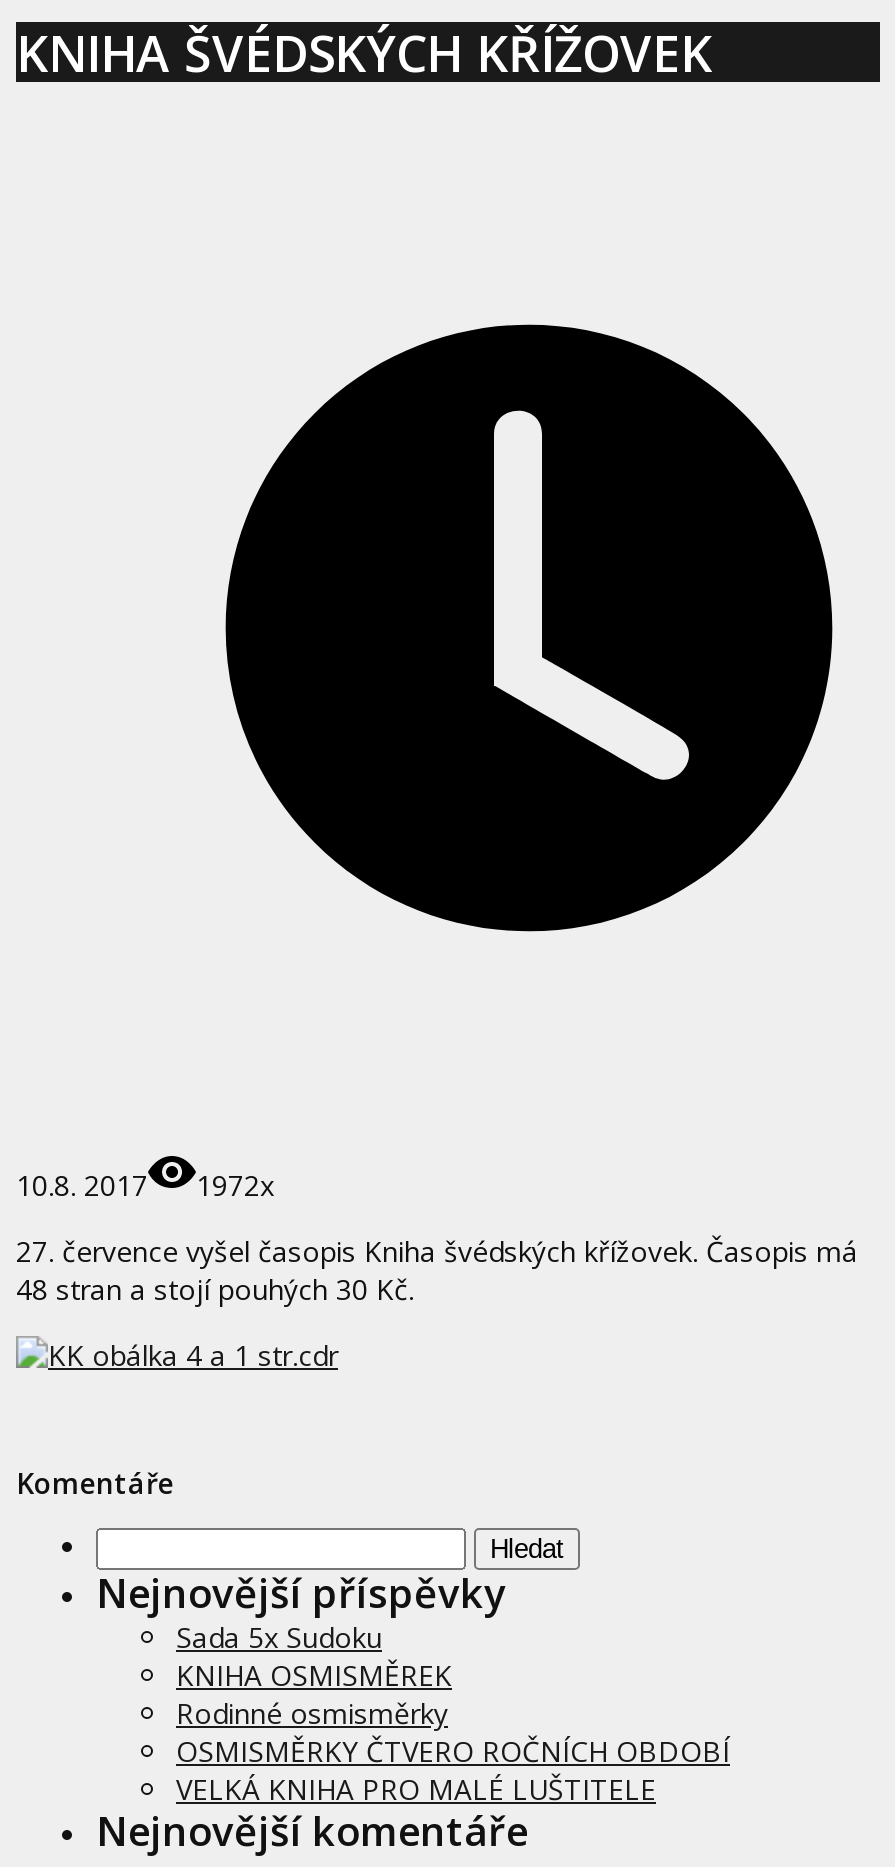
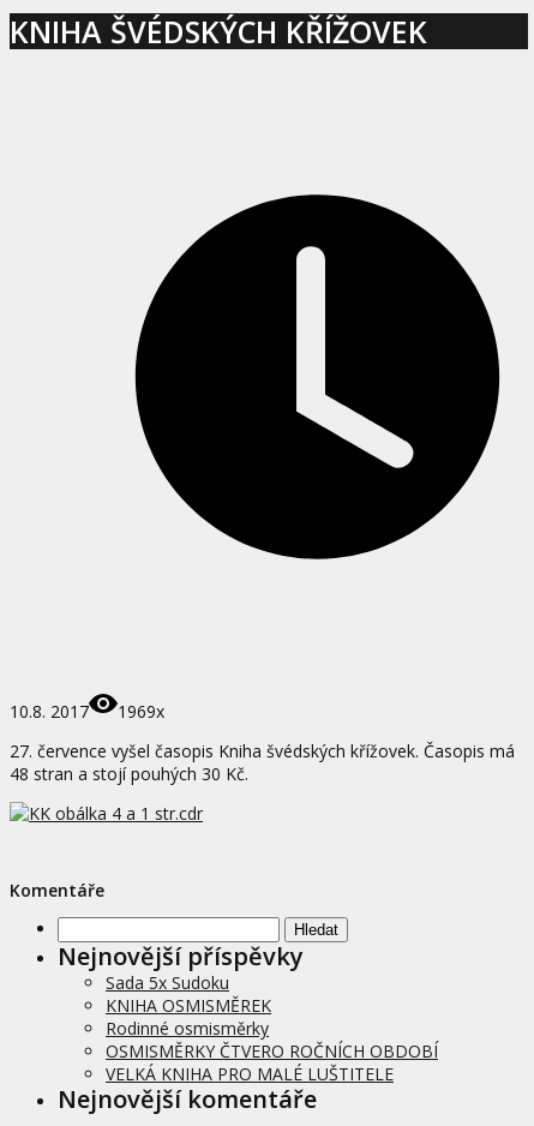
[16,1165,274,1203] 10.8. 2017 1972x -> [10,699,164,722] 10.8. 2017 1969x

